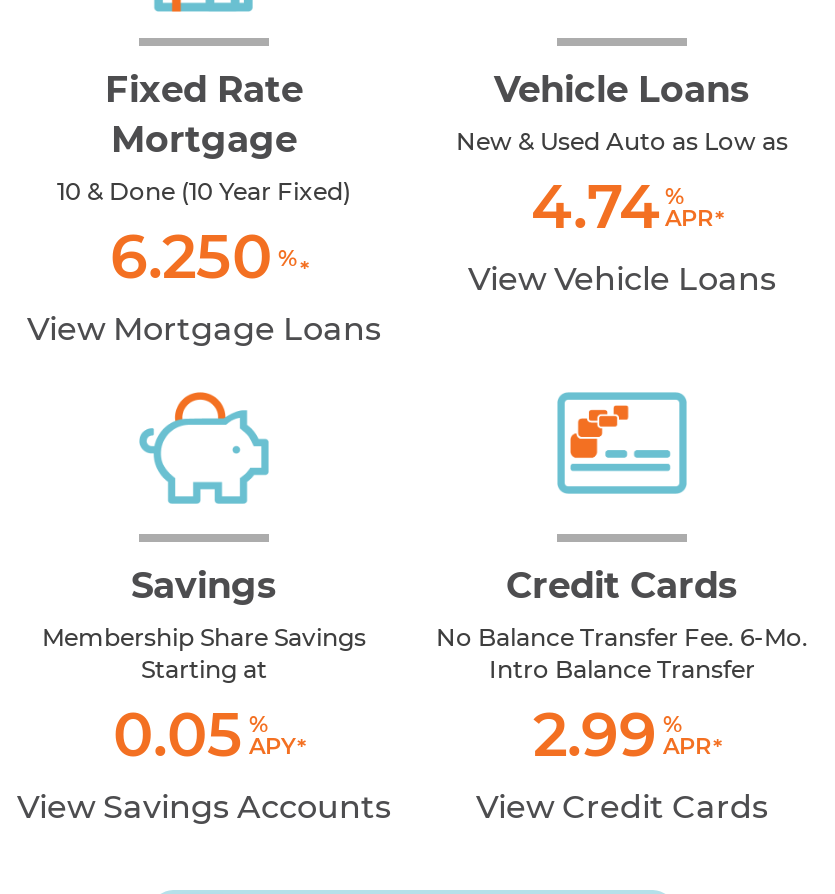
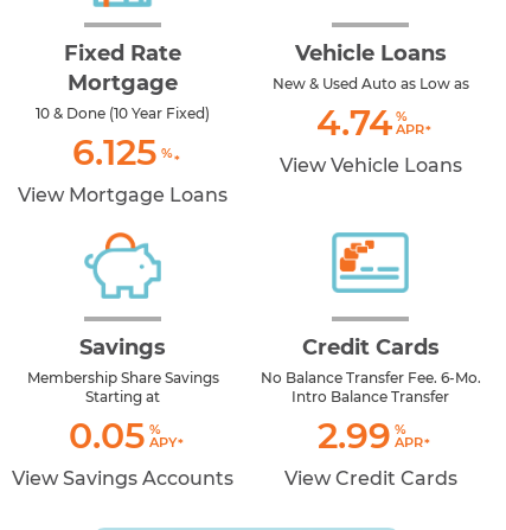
[110,220,298,294] 6.250 % -> [72,130,173,174] 6.125 %

